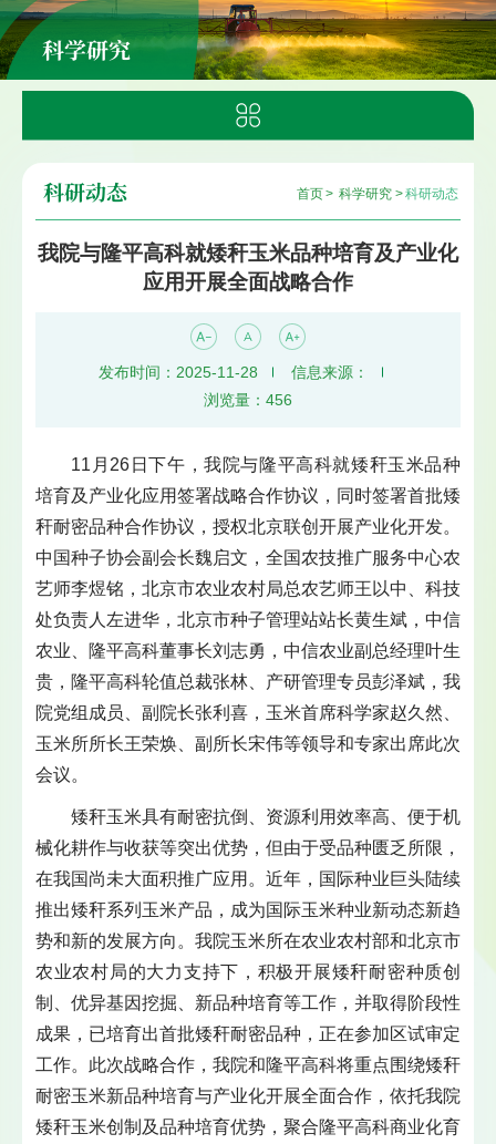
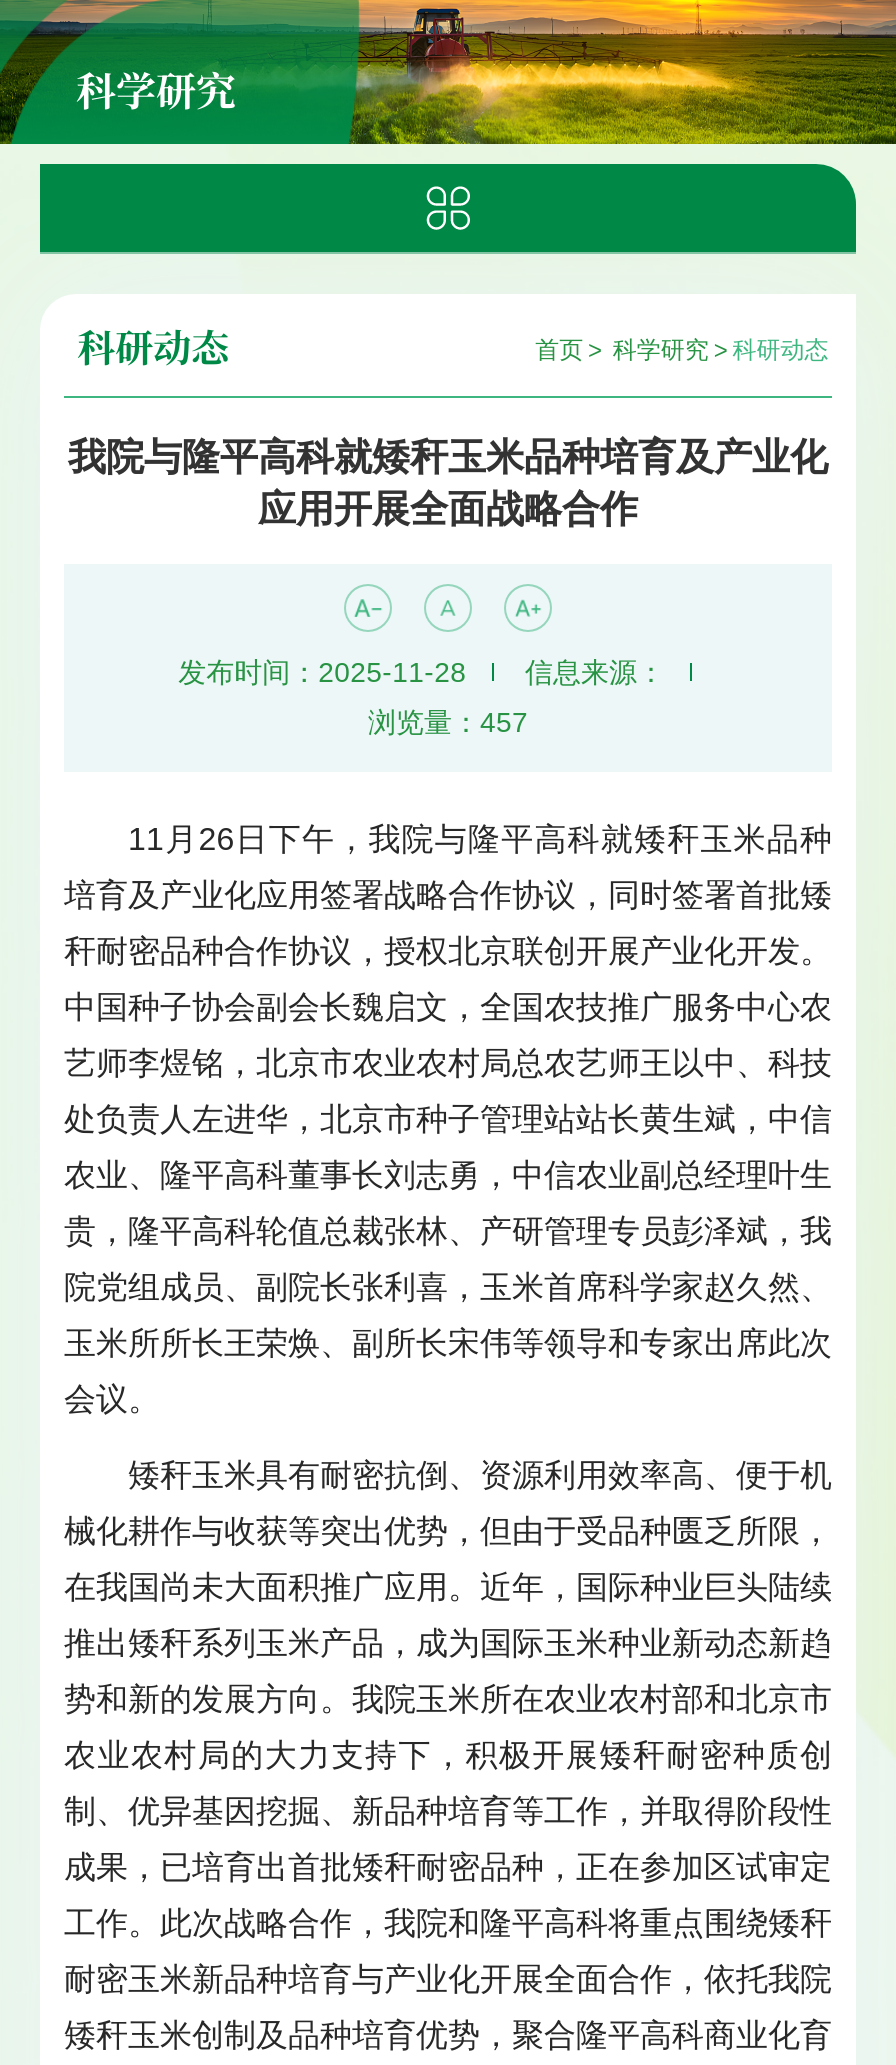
[204,390,292,408] 浏览量：456 -> [368,705,528,737] 浏览量：457

